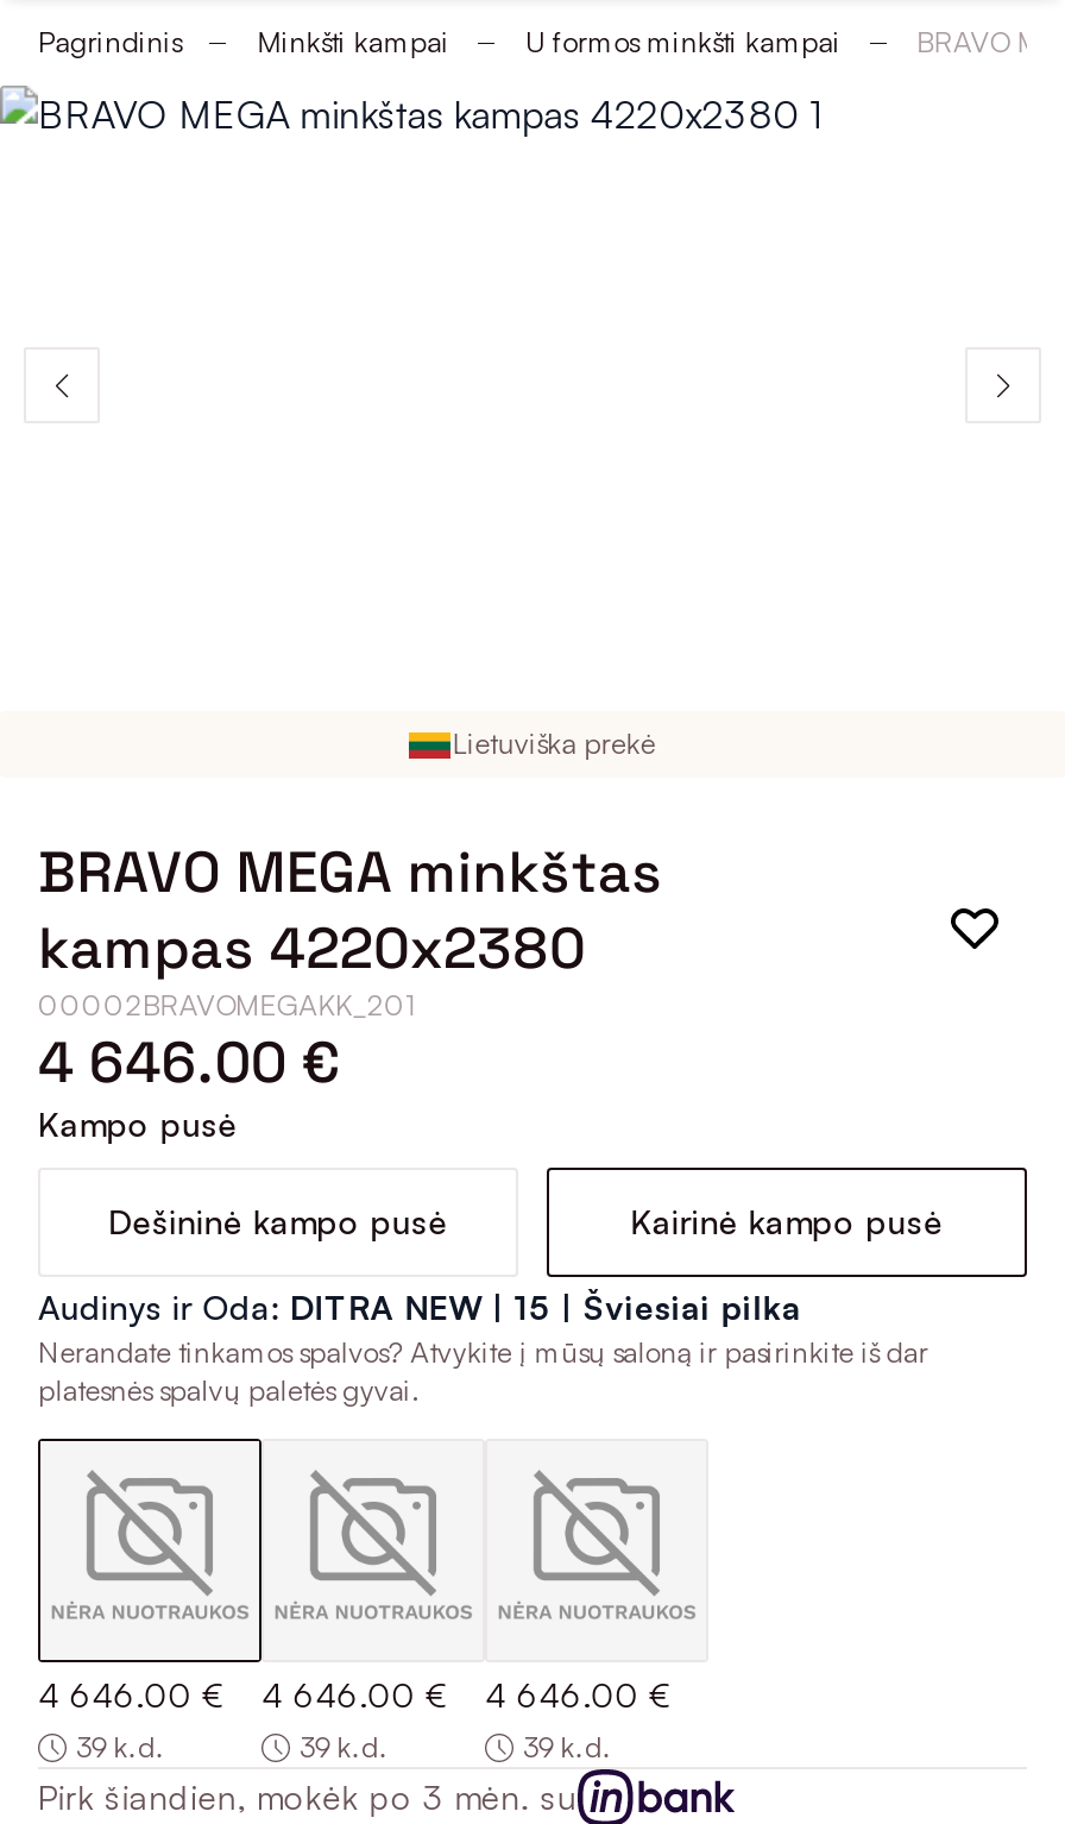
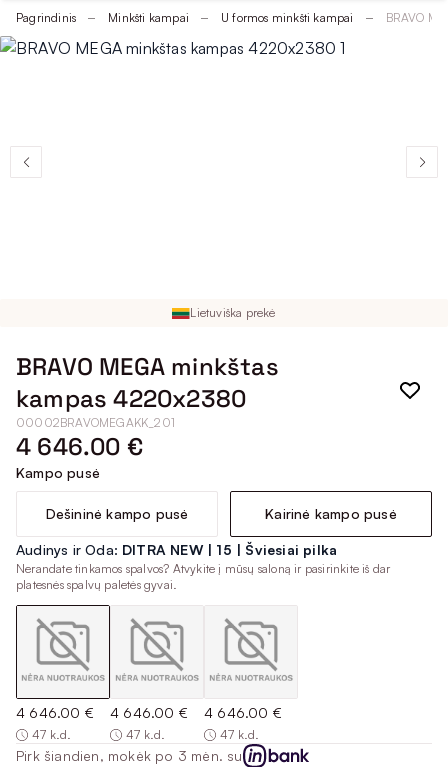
[76,1729,165,1765] 39 k.d. -> [32,727,71,742] 47 k.d.
[300,1729,388,1765] 39 k.d. -> [126,727,165,742] 47 k.d.
[523,1729,612,1765] 39 k.d. -> [220,727,259,742] 47 k.d.

